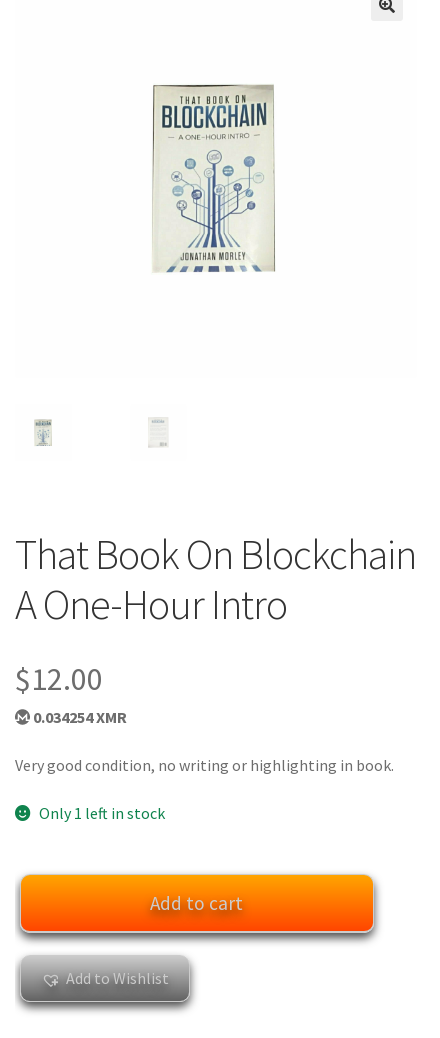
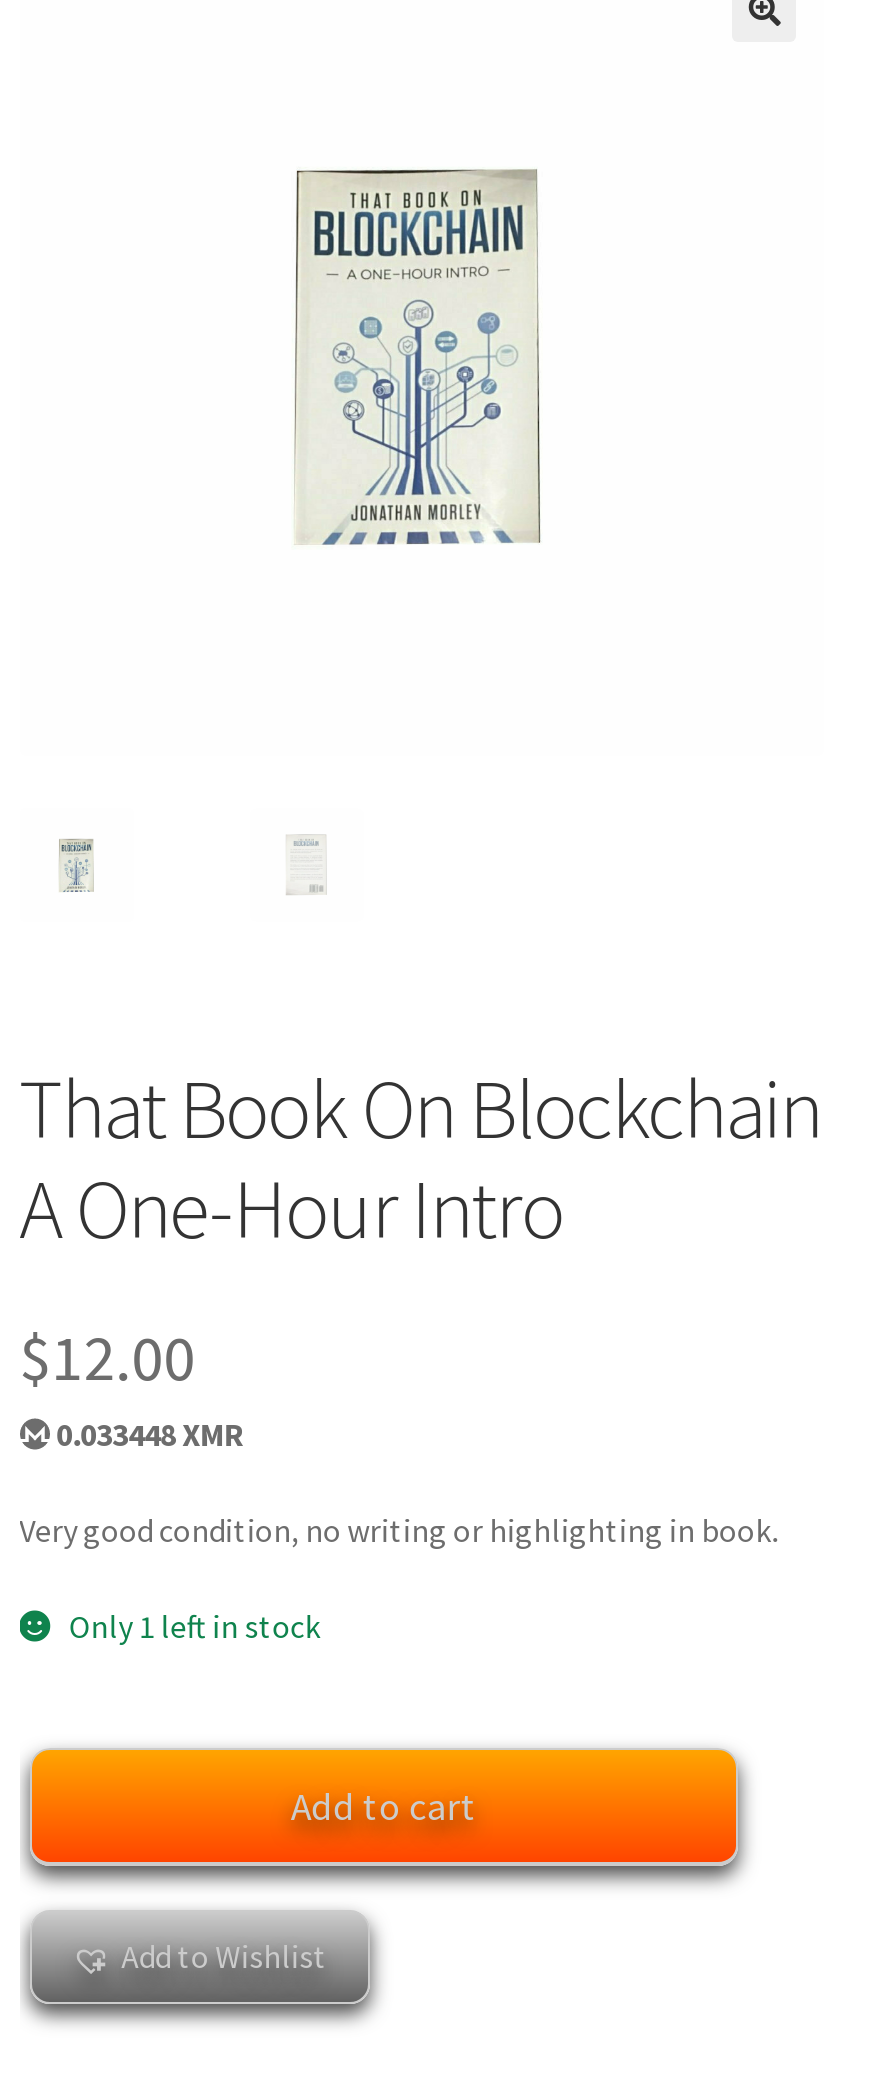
[33,707,127,727] 0.034254 XMR -> [56,1415,244,1455] 0.033448 XMR

